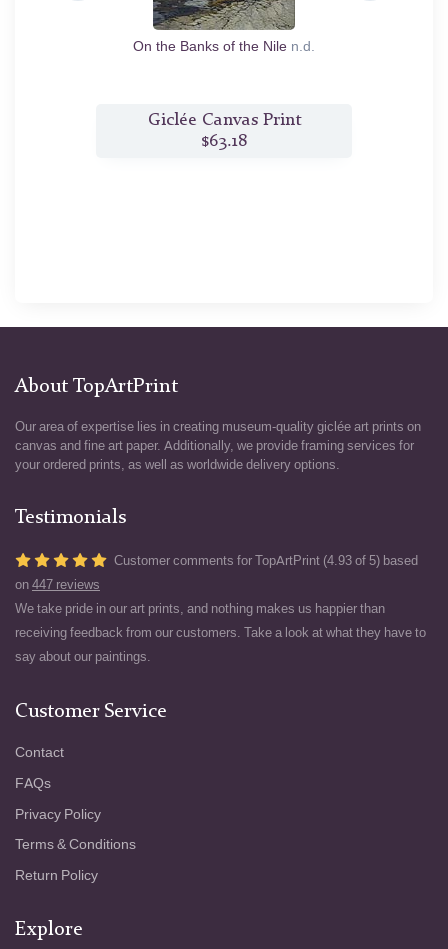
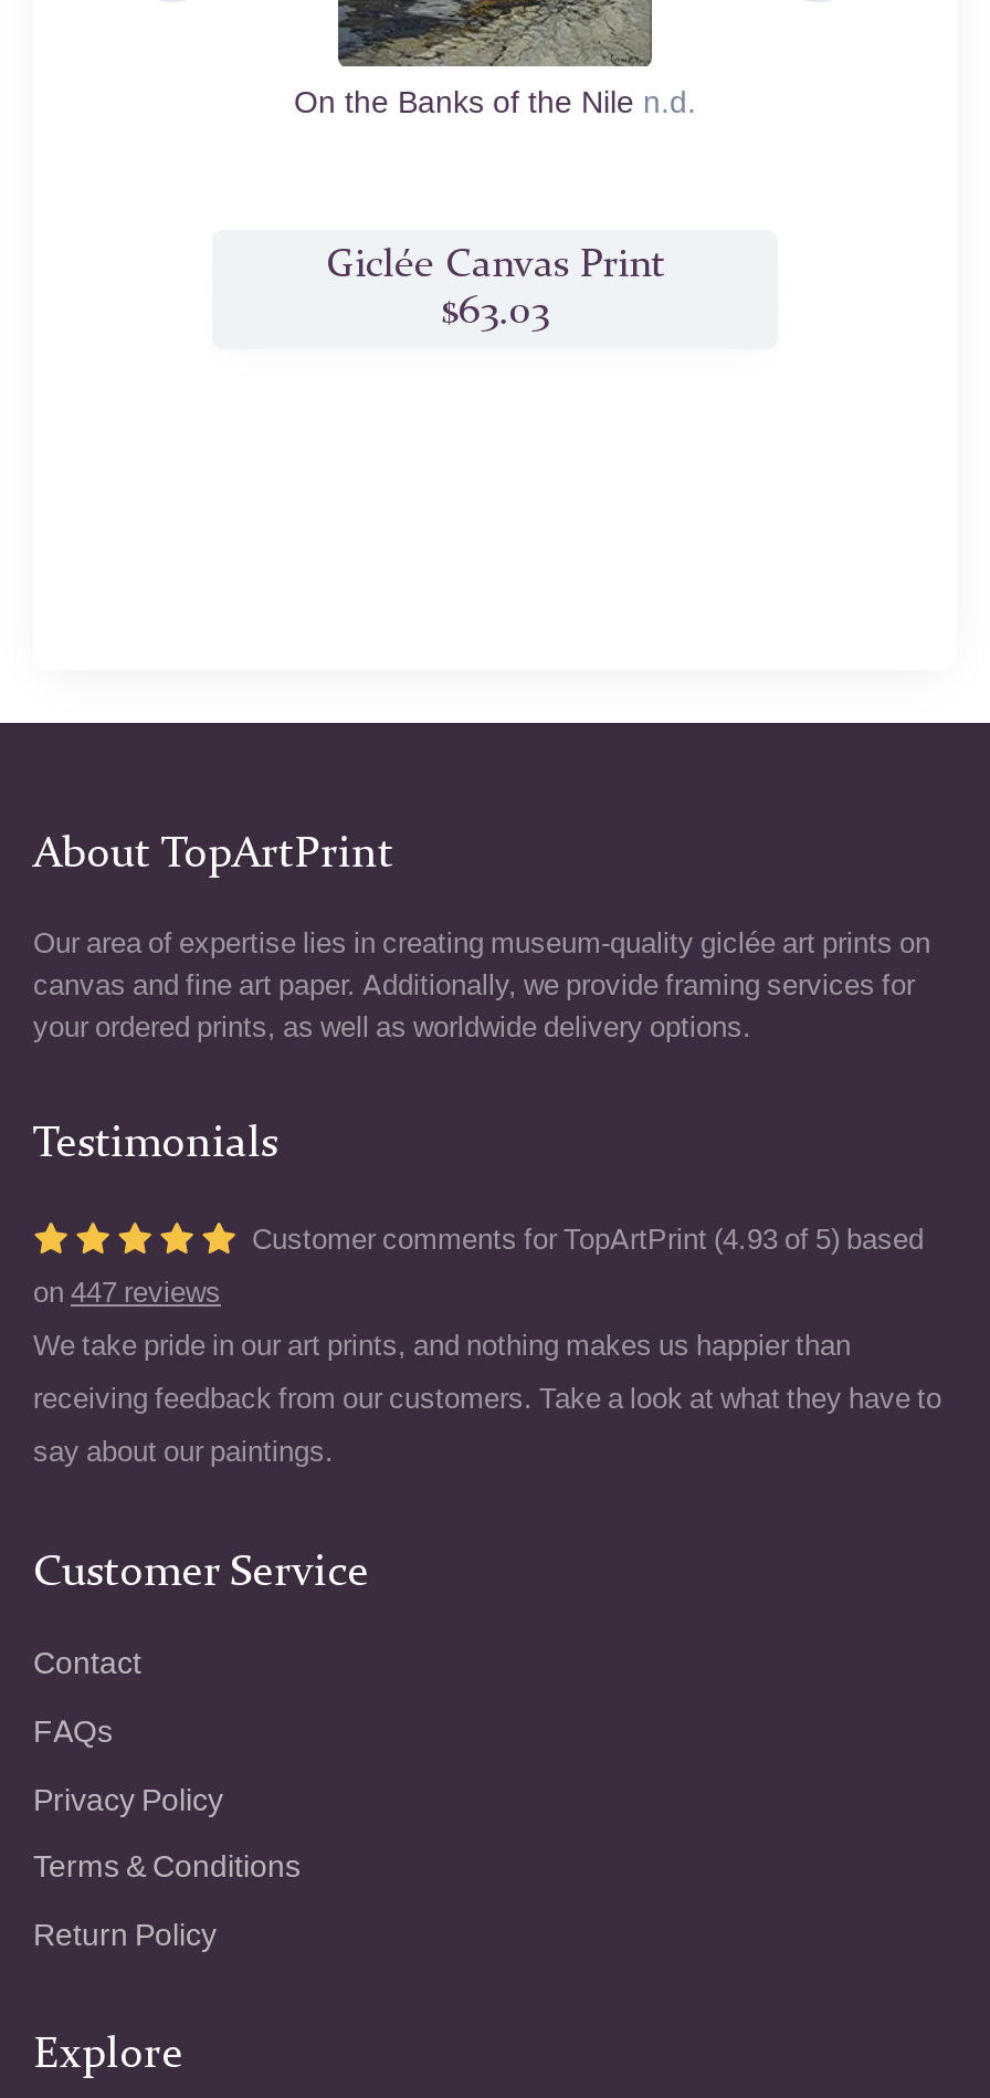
[200,132,247,150] $63.18 -> [441,292,549,332] $63.03

